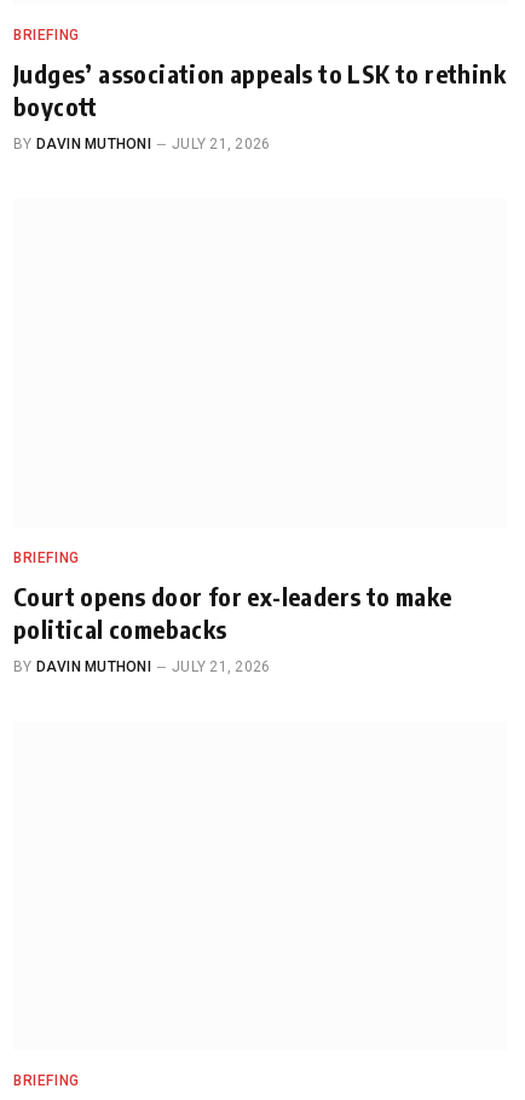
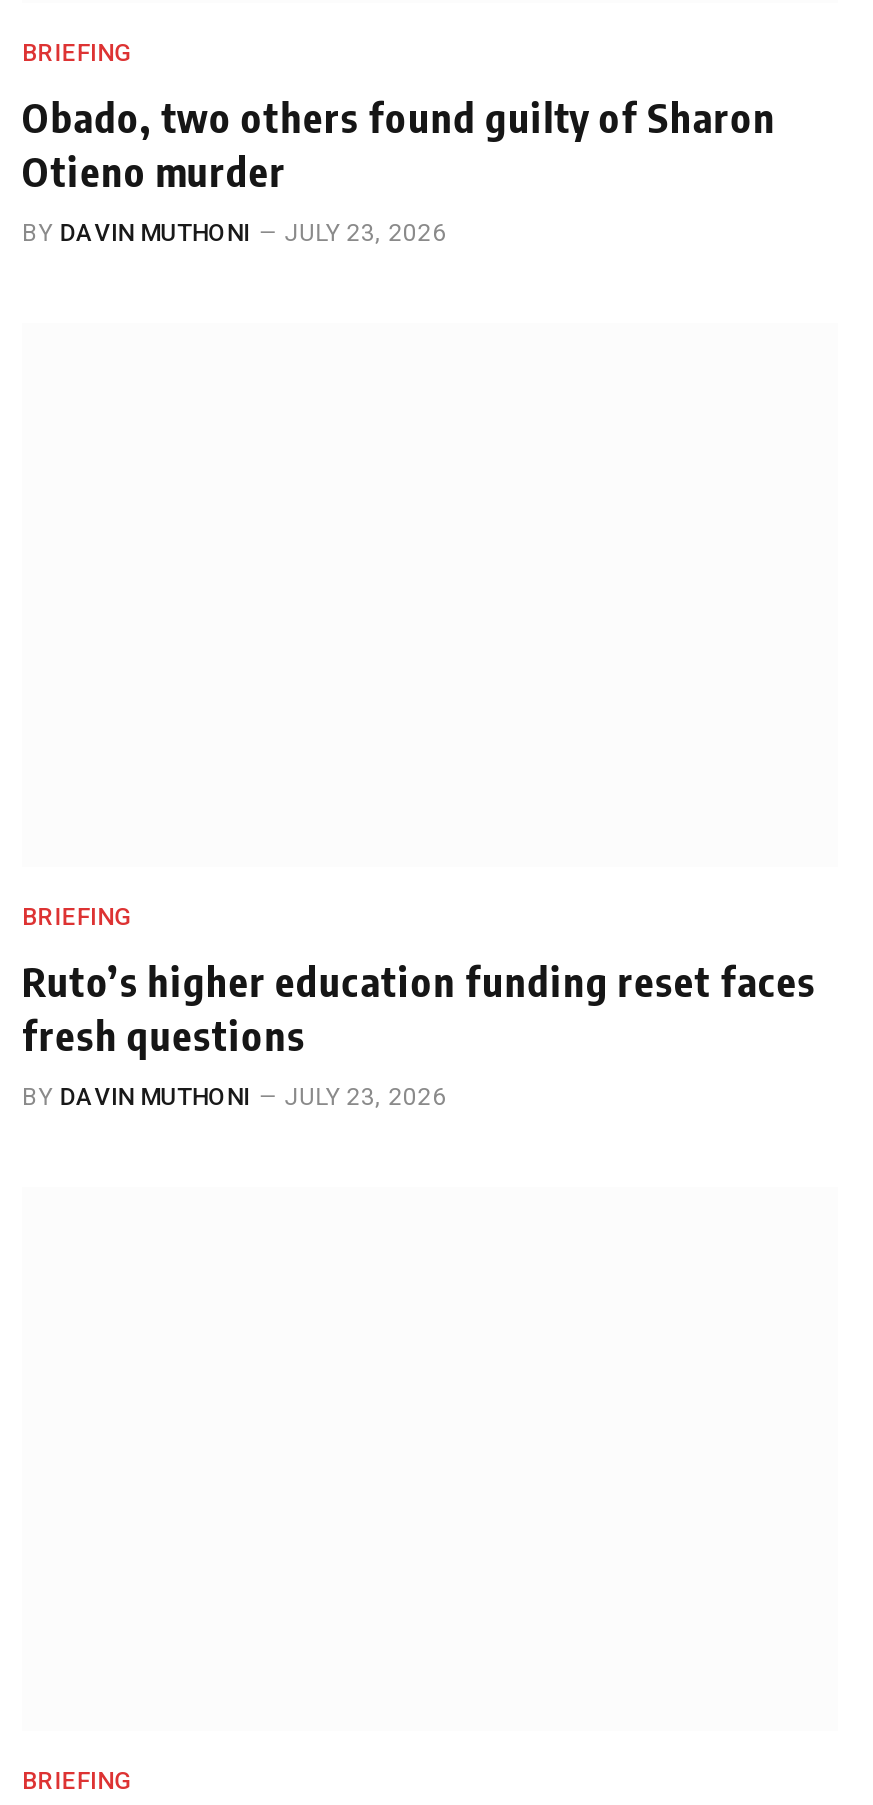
[13,59,506,122] Judges’ association appeals to LSK to rethink | boycott -> [22,92,776,196] Obado, two others found guilty of Sharon | Otieno murder
[13,136,270,153] BY DAVIN MUTHONI JULY 21, 2026 -> [22,220,446,248] BY DAVIN MUTHONI JULY 23, 2026
[13,581,452,644] Court opens door for ex-leaders to make | political comebacks -> [22,956,816,1060] Ruto’s higher education funding reset faces | fresh questions
[13,659,270,676] BY DAVIN MUTHONI JULY 21, 2026 -> [22,1084,446,1112] BY DAVIN MUTHONI JULY 23, 2026

